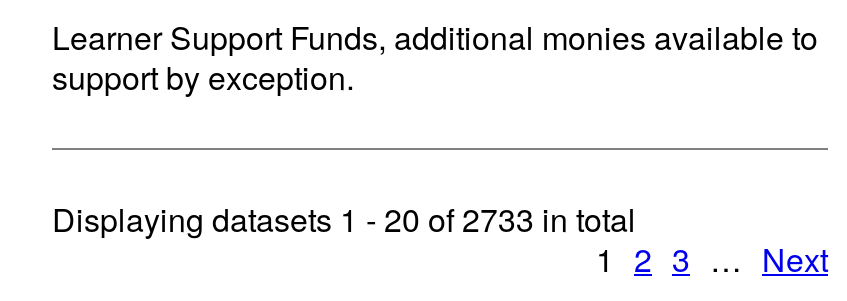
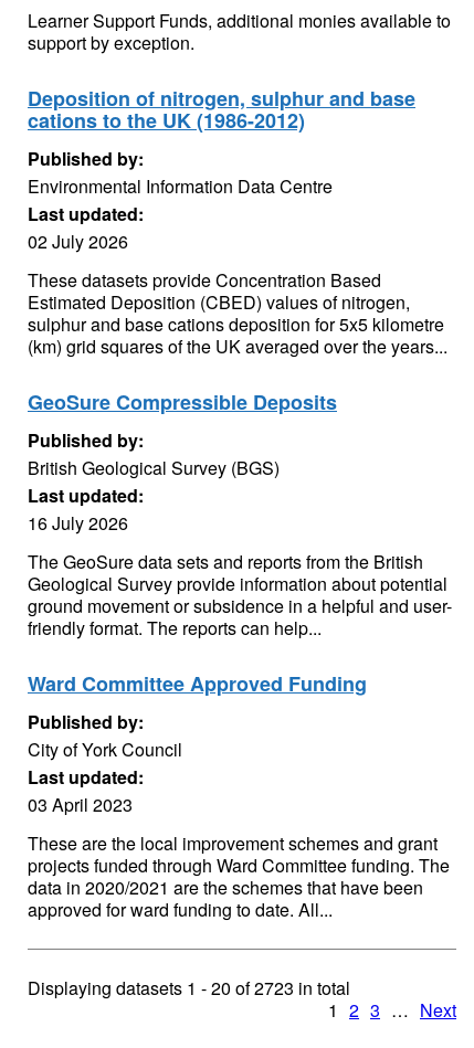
[52,196,636,242] Displaying datasets 1 - 20 of 2733 in total -> [28,84,452,1001] Deposition of nitrogen, sulphur and base | cations to the UK (1986-2012) | Published by: | Environmental Information Data Centre | Last updated: | 02 July 2026 | These datasets provide Concentration Based | Estimated Deposition (CBED) values of nitrogen, | sulphur and base cations deposition for 5x5 kilometre | (km) grid squares of the UK averaged over the years... | GeoSure Compressible Deposits | Published by: | British Geological Survey (BGS) | Last updated: | 16 July 2026 | The GeoSure data sets and reports from the British | Geological Survey provide information about potential | ground movement or subsidence in a helpful and user- | friendly format. The reports can help... | Ward Committee Approved Funding | Published by: | City of York Council | Last updated: | 03 April 2023 | These are the local improvement schemes and grant | projects funded through Ward Committee funding. The | data in 2020/2021 are the schemes that have been | approved for ward funding to date. All... | Displaying datasets 1 - 20 of 2723 in total

